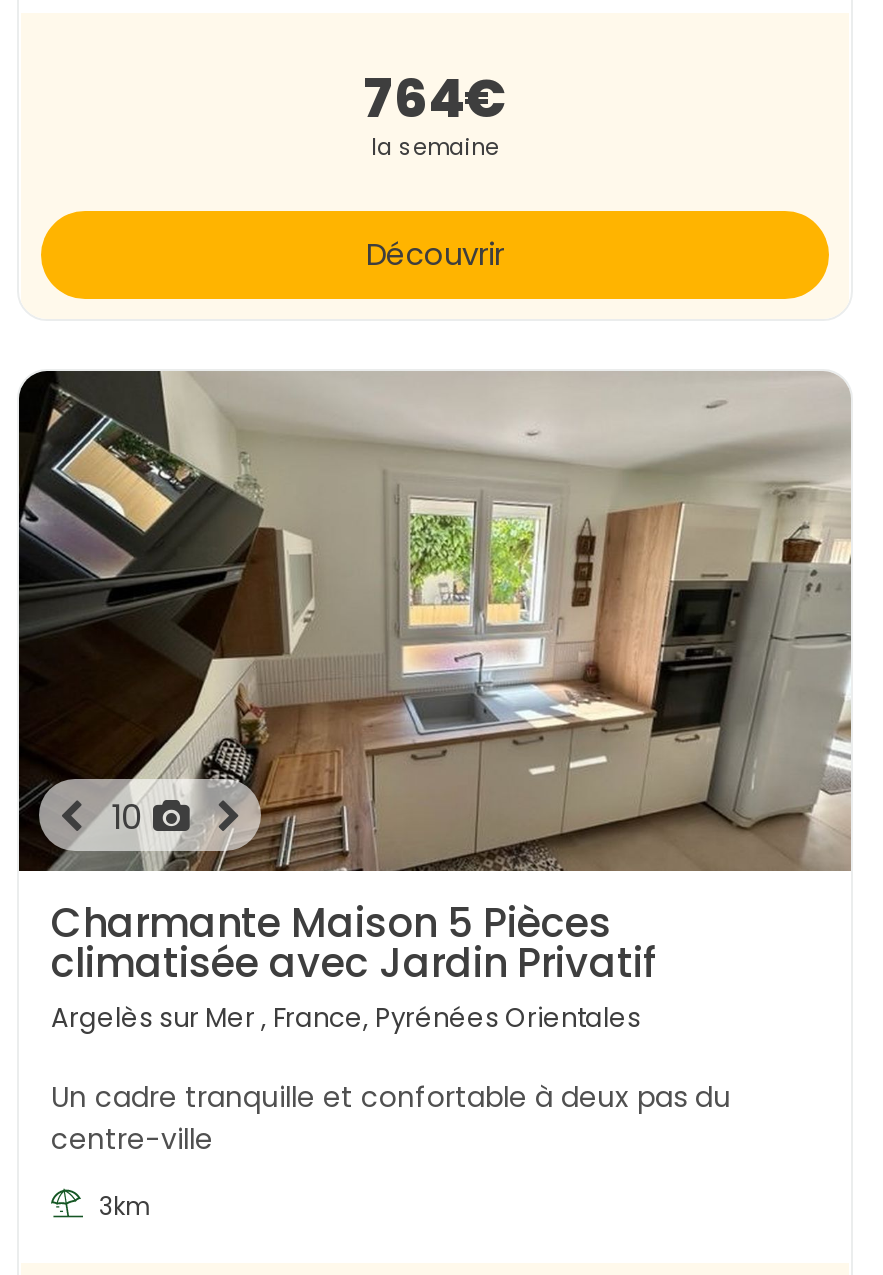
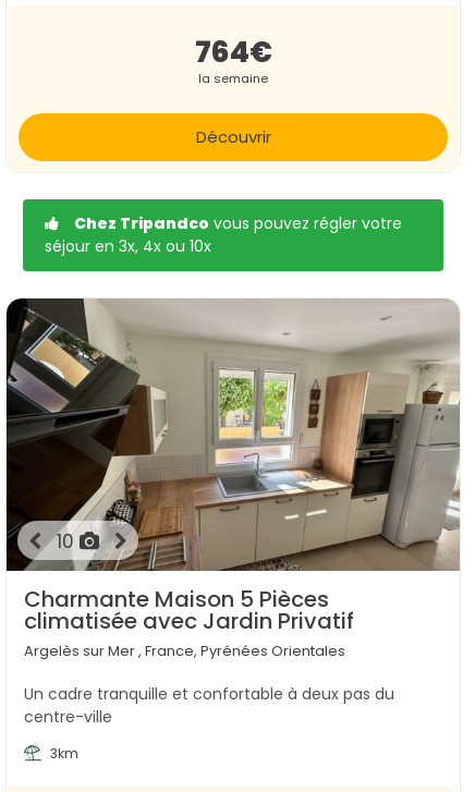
none -> [45,213,402,257] Chez Tripandco vous pouvez régler votre | séjour en 3x, 4x ou 10x

